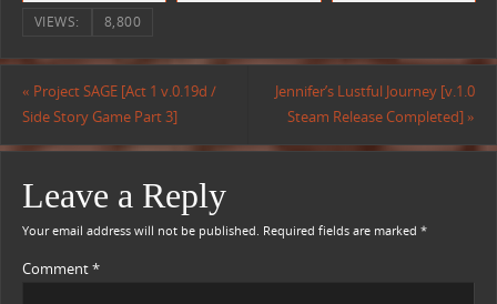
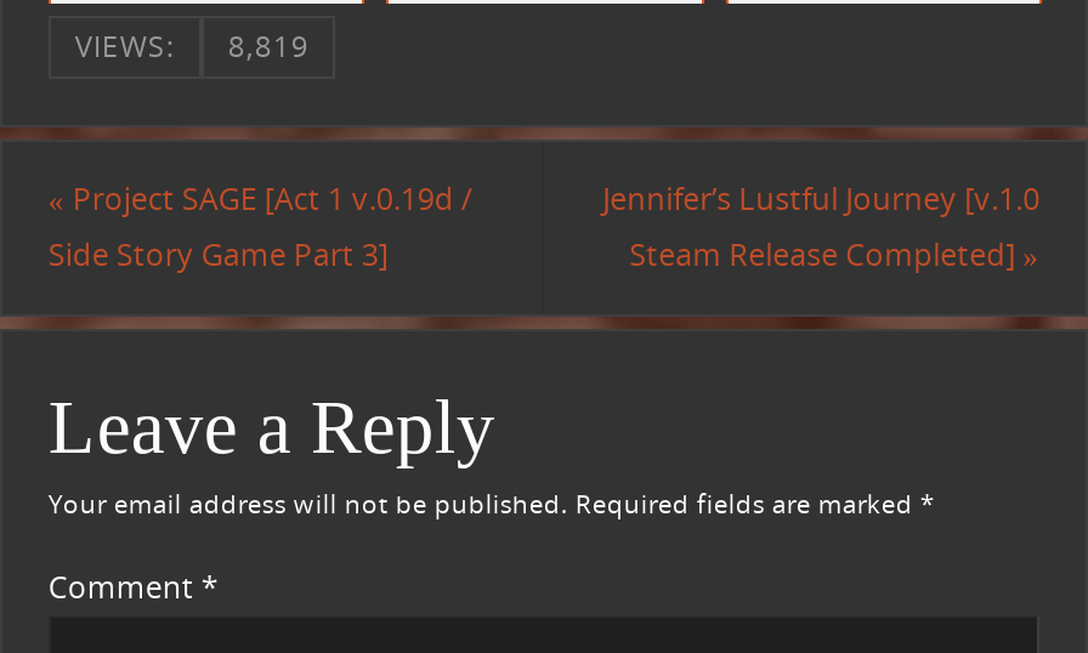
[34,12,141,31] VIEWS: 8,800 -> [75,25,309,67] VIEWS: 8,819

